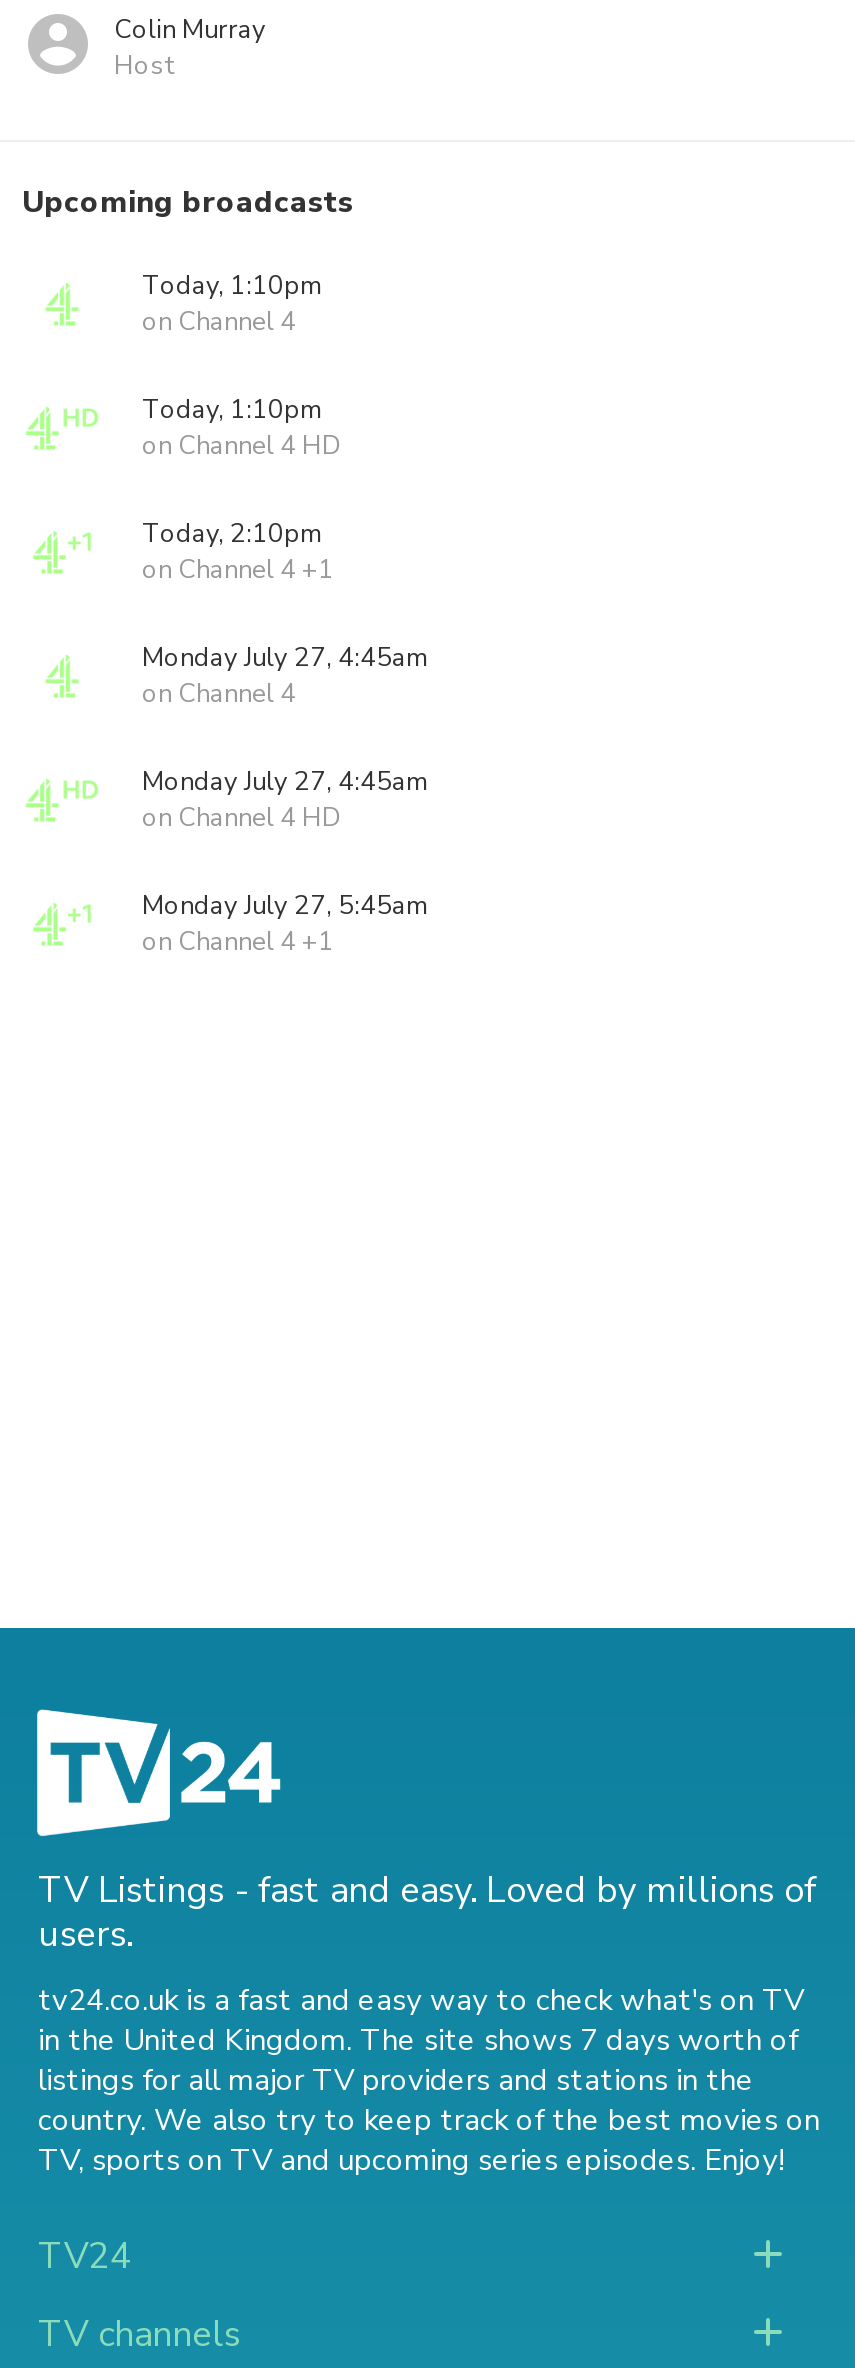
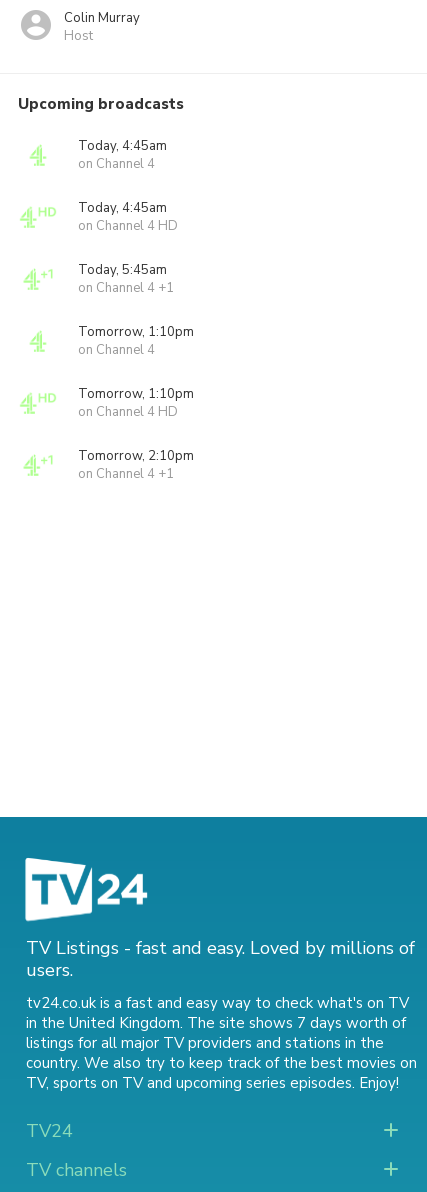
[142,268,322,304] Today, 1:10pm -> [78,137,167,155] Today, 4:45am
[142,392,322,428] Today, 1:10pm -> [78,199,167,217] Today, 4:45am
[142,516,322,552] Today, 2:10pm -> [78,261,167,279] Today, 5:45am
[142,640,428,676] Monday July 27, 4:45am -> [78,323,194,341] Tomorrow, 1:10pm
[142,764,428,800] Monday July 27, 4:45am -> [78,385,194,403] Tomorrow, 1:10pm
[142,888,428,924] Monday July 27, 5:45am -> [78,447,194,465] Tomorrow, 2:10pm

